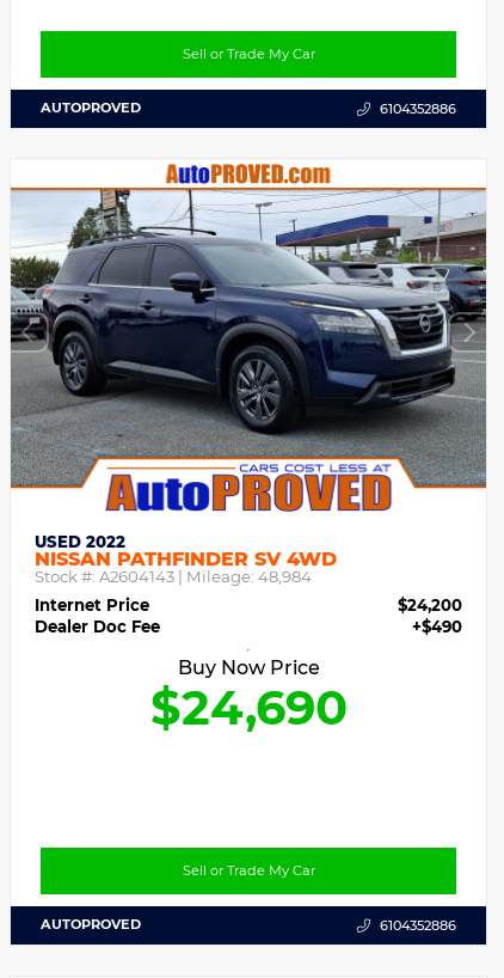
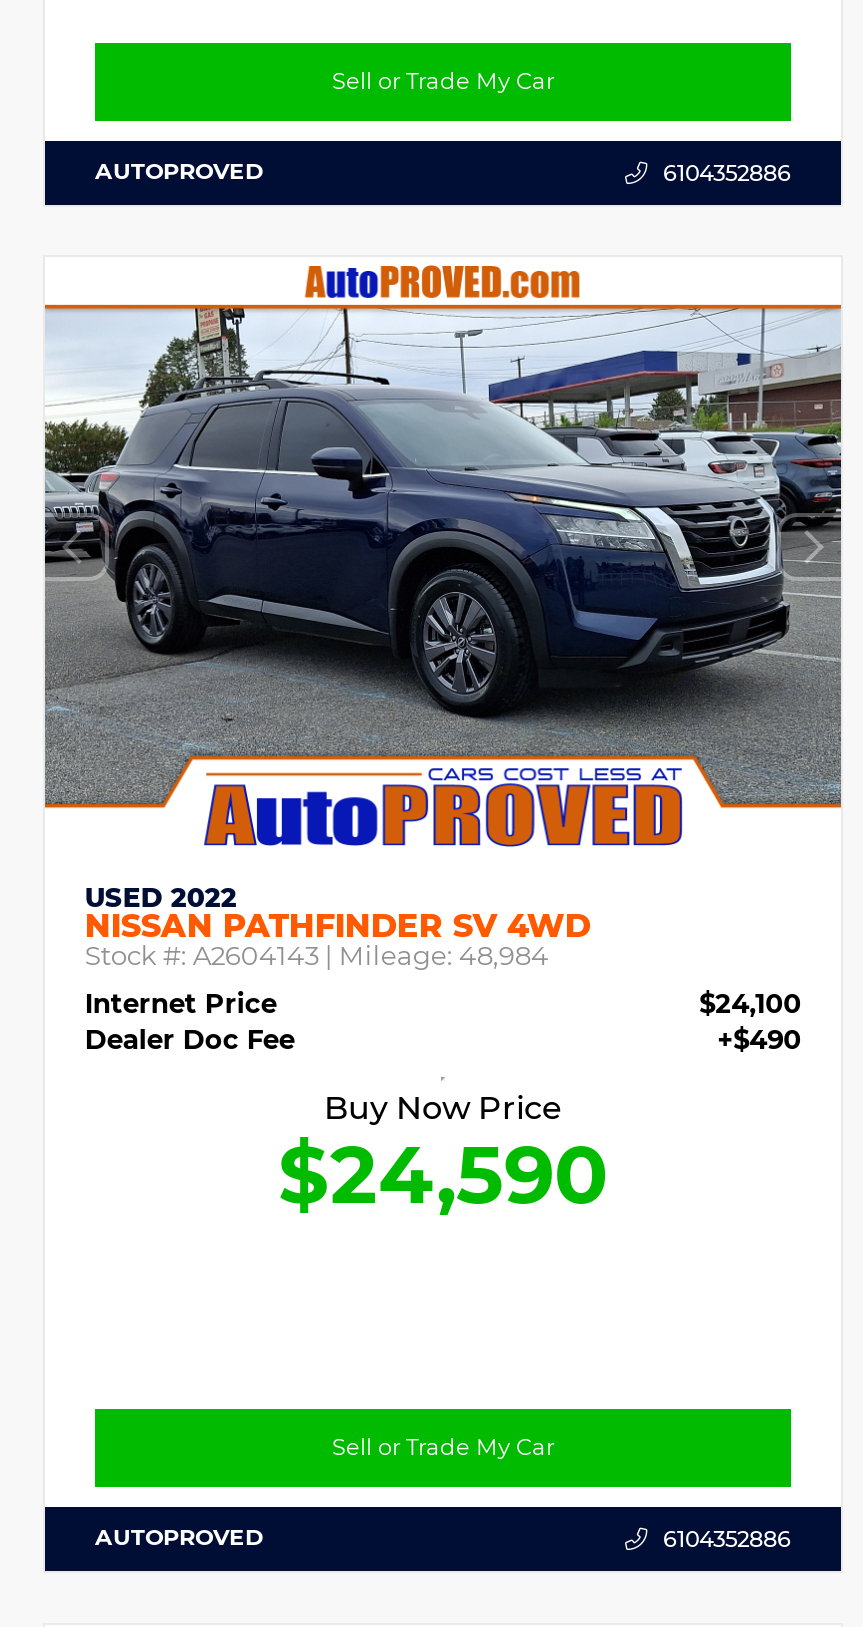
[398,595,462,614] $24,200 -> [699,987,801,1019] $24,100
[150,678,347,737] $24,690 -> [278,1125,608,1223] $24,590

